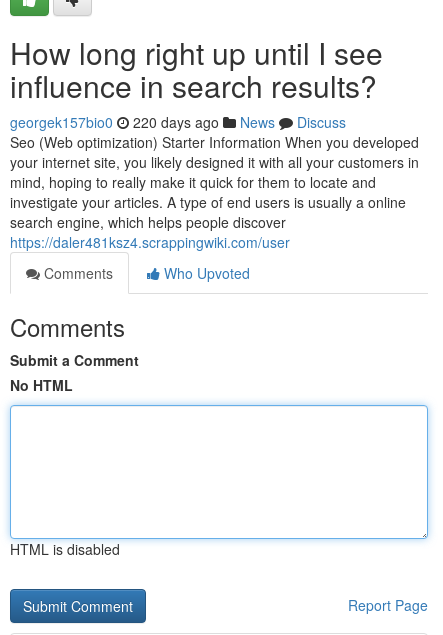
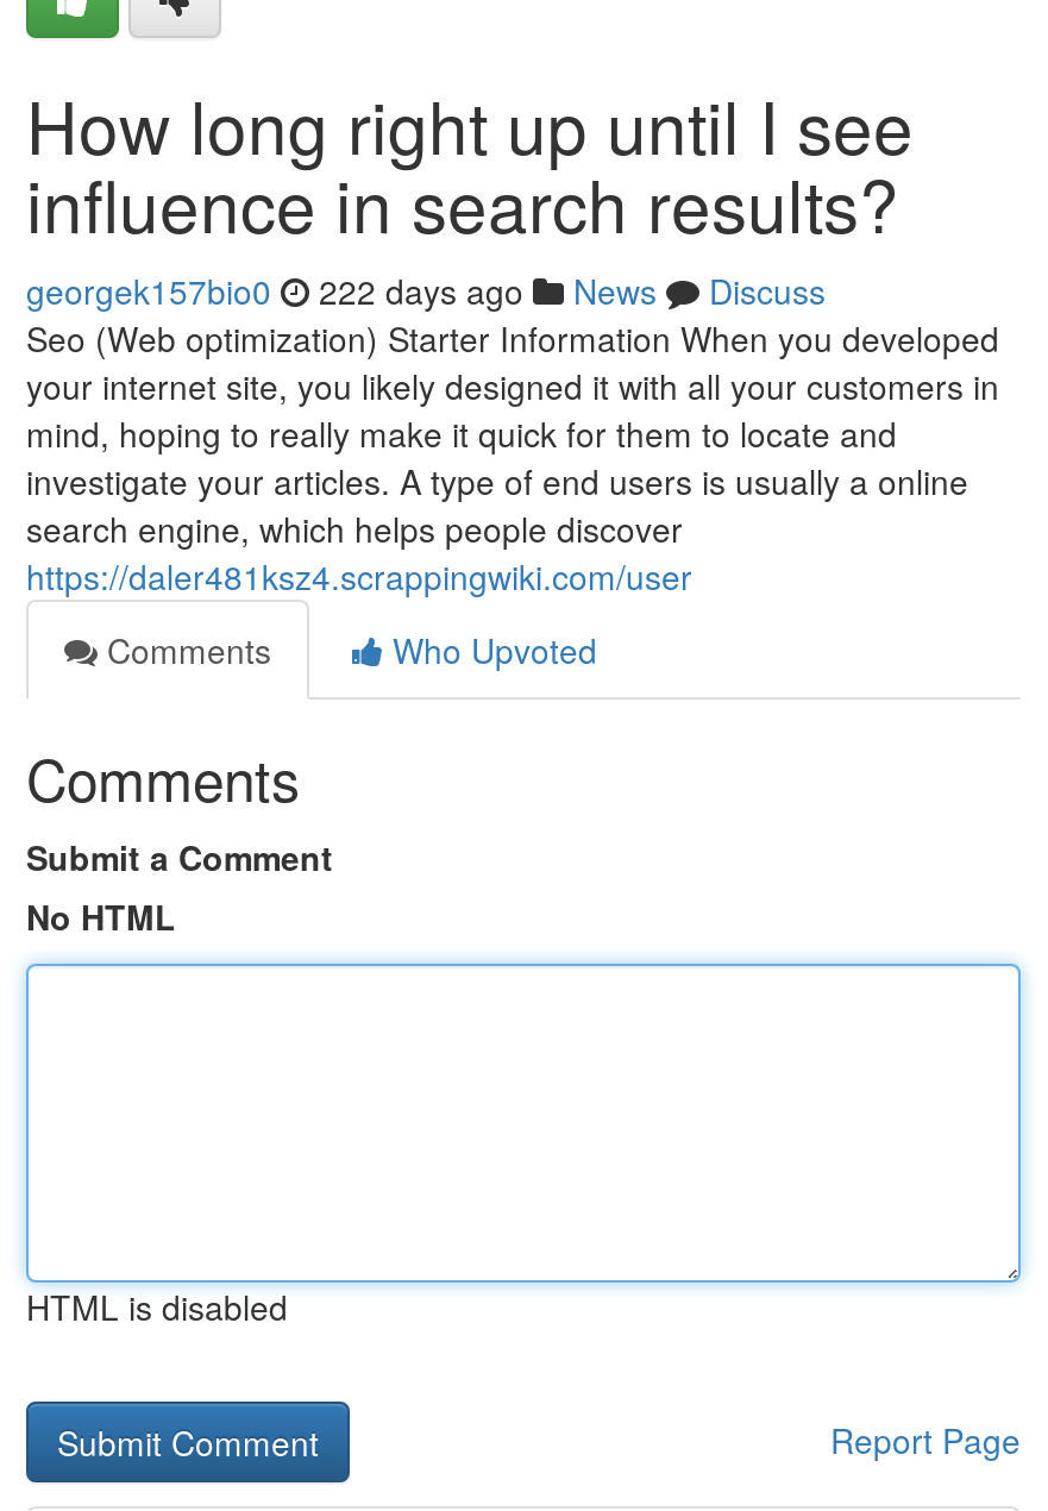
[10,112,346,132] georgek157bio0 220 days ago News Discuss -> [26,267,826,314] georgek157bio0 222 days ago News Discuss

